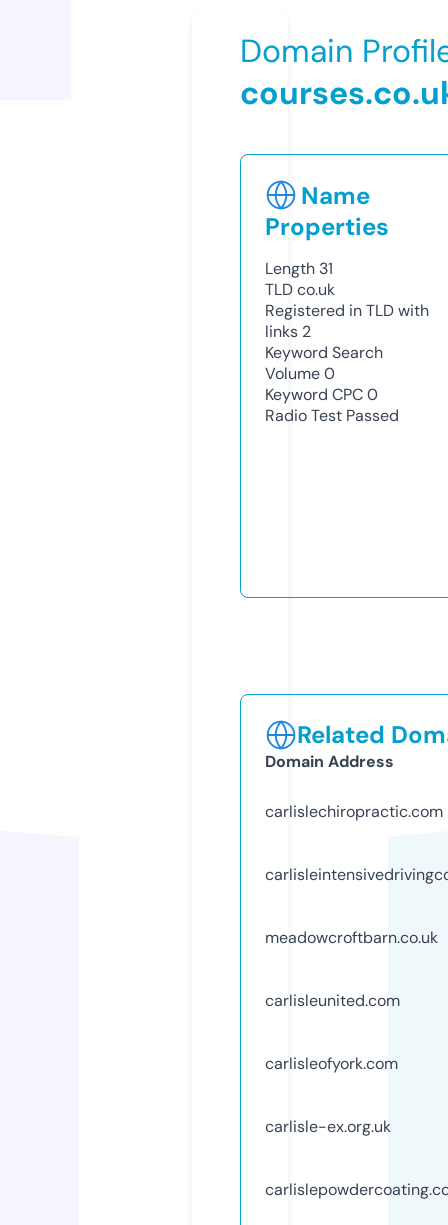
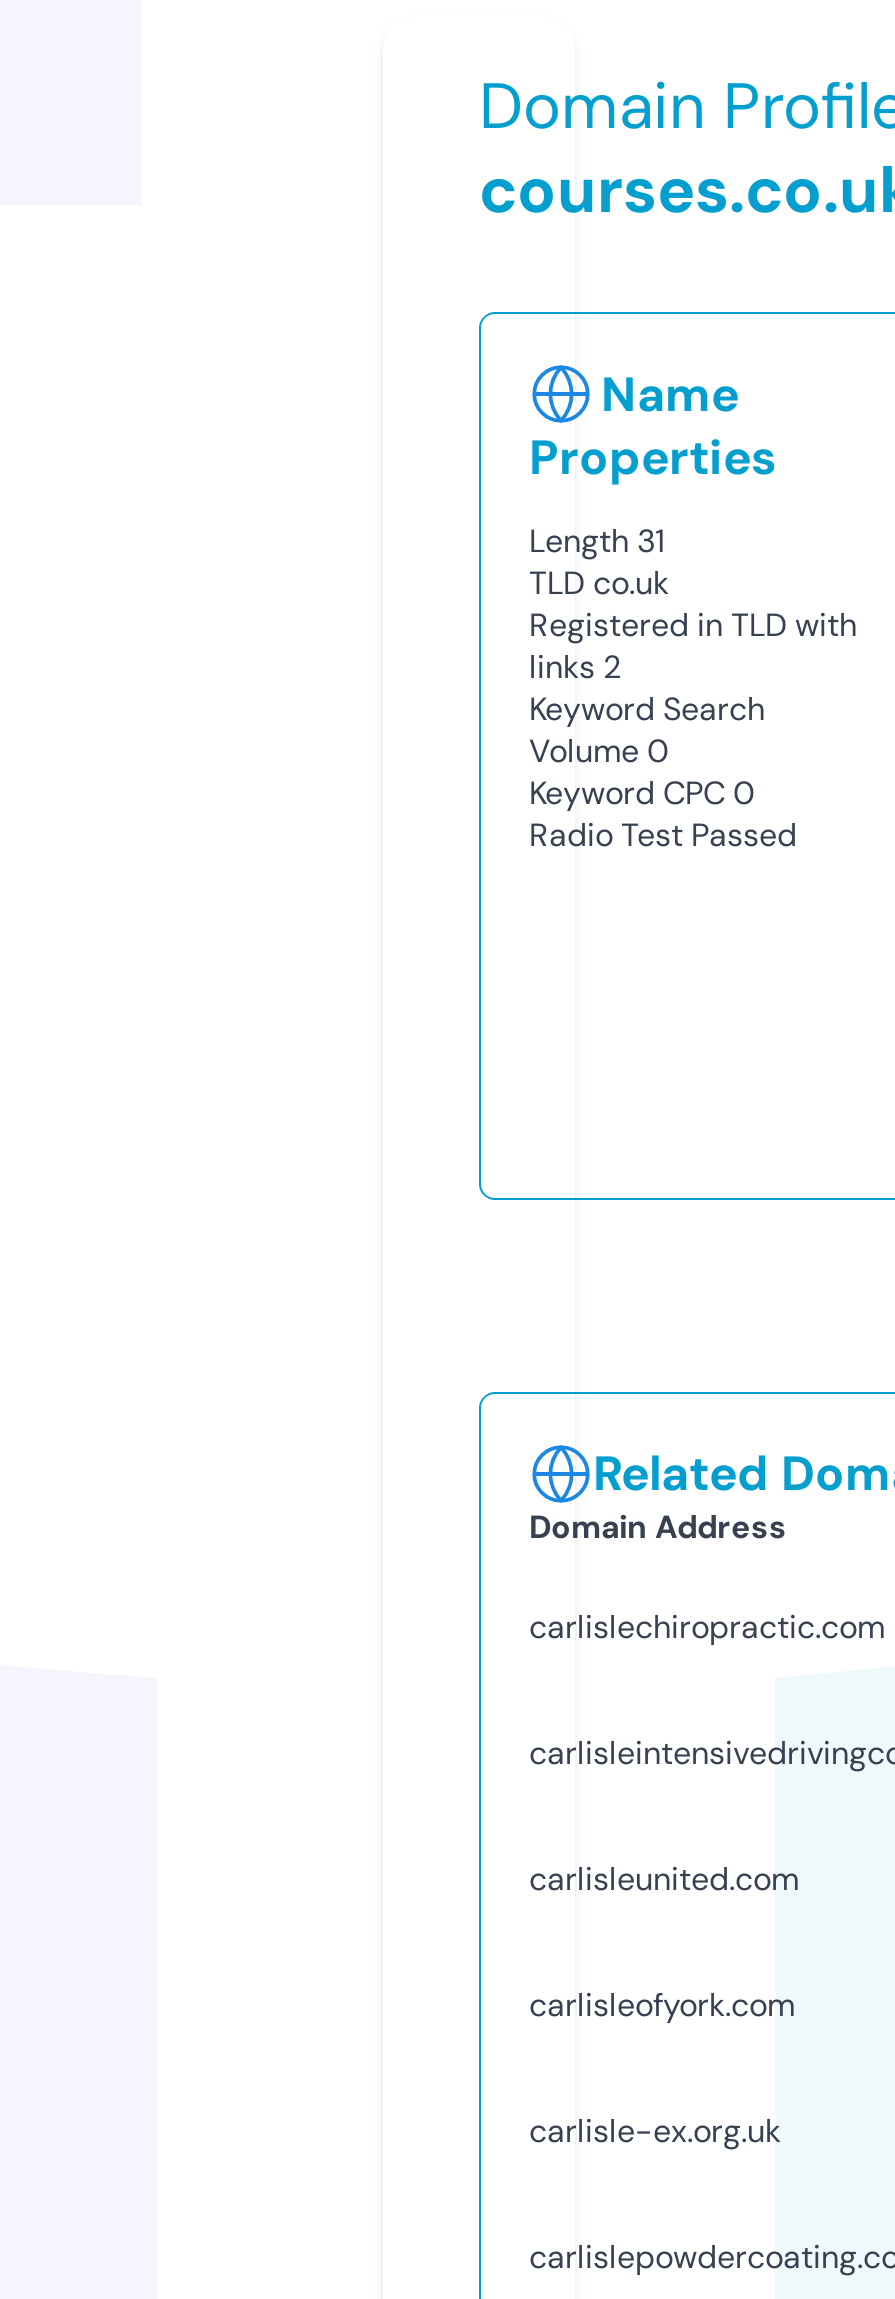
[265,927,438,948] meadowcroftbarn.co.uk -> none

